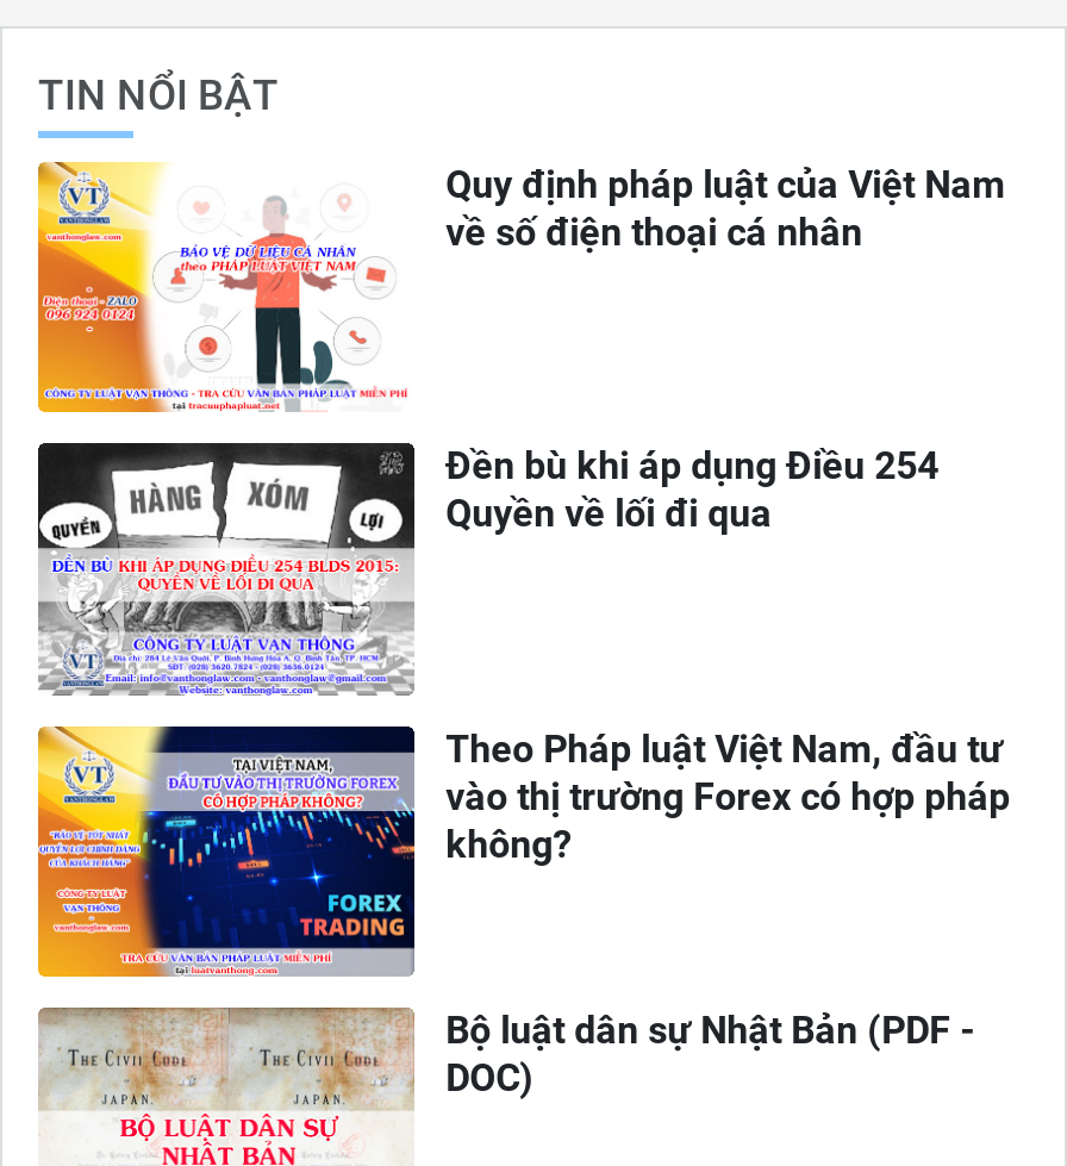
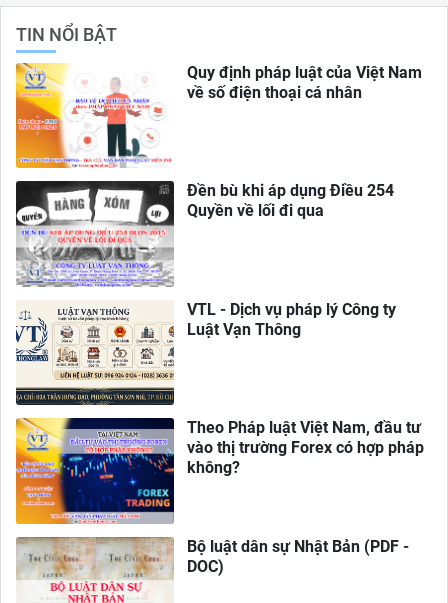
none -> [15,299,396,406] [image] | VTL - Dịch vụ pháp lý Công ty | Luật Vạn Thông

